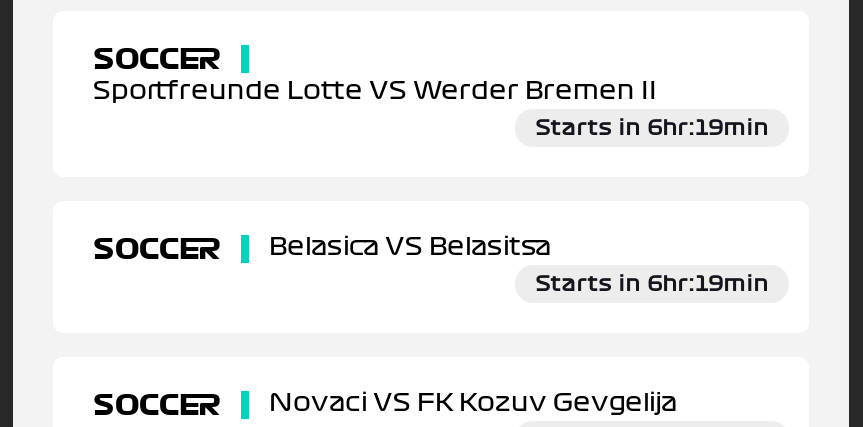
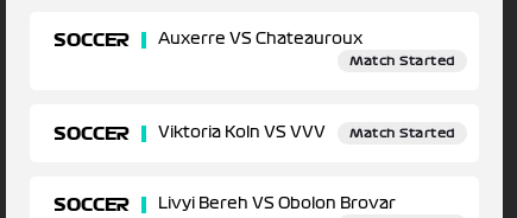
[93,79,657,103] Sportfreunde Lotte VS Werder Bremen II -> [158,32,362,46] Auxerre VS Chateauroux
[535,117,769,139] Starts in 6hr:19min -> [350,54,455,68] Match Started
[269,235,769,295] Belasica VS Belasitsa | Starts in 6hr:19min -> [158,126,455,140] Viktoria Koln VS VVV | Match Started
[269,391,677,415] Novaci VS FK Kozuv Gevgelija -> [158,197,396,211] Livyi Bereh VS Obolon Brovar

